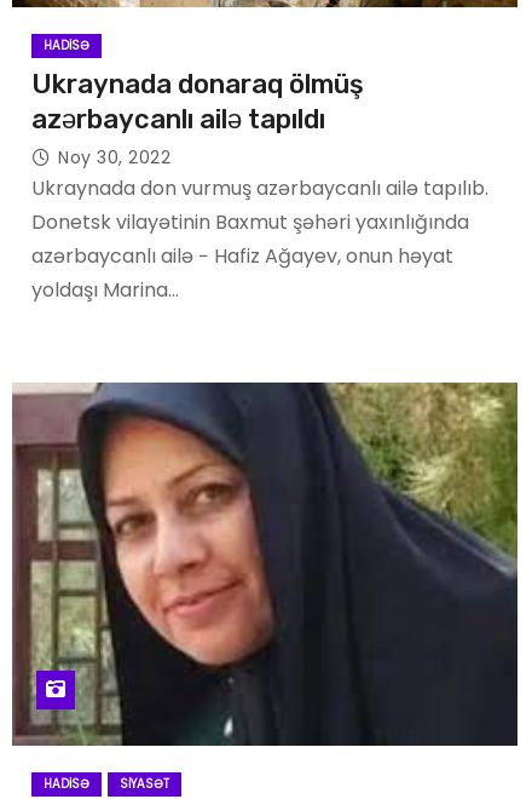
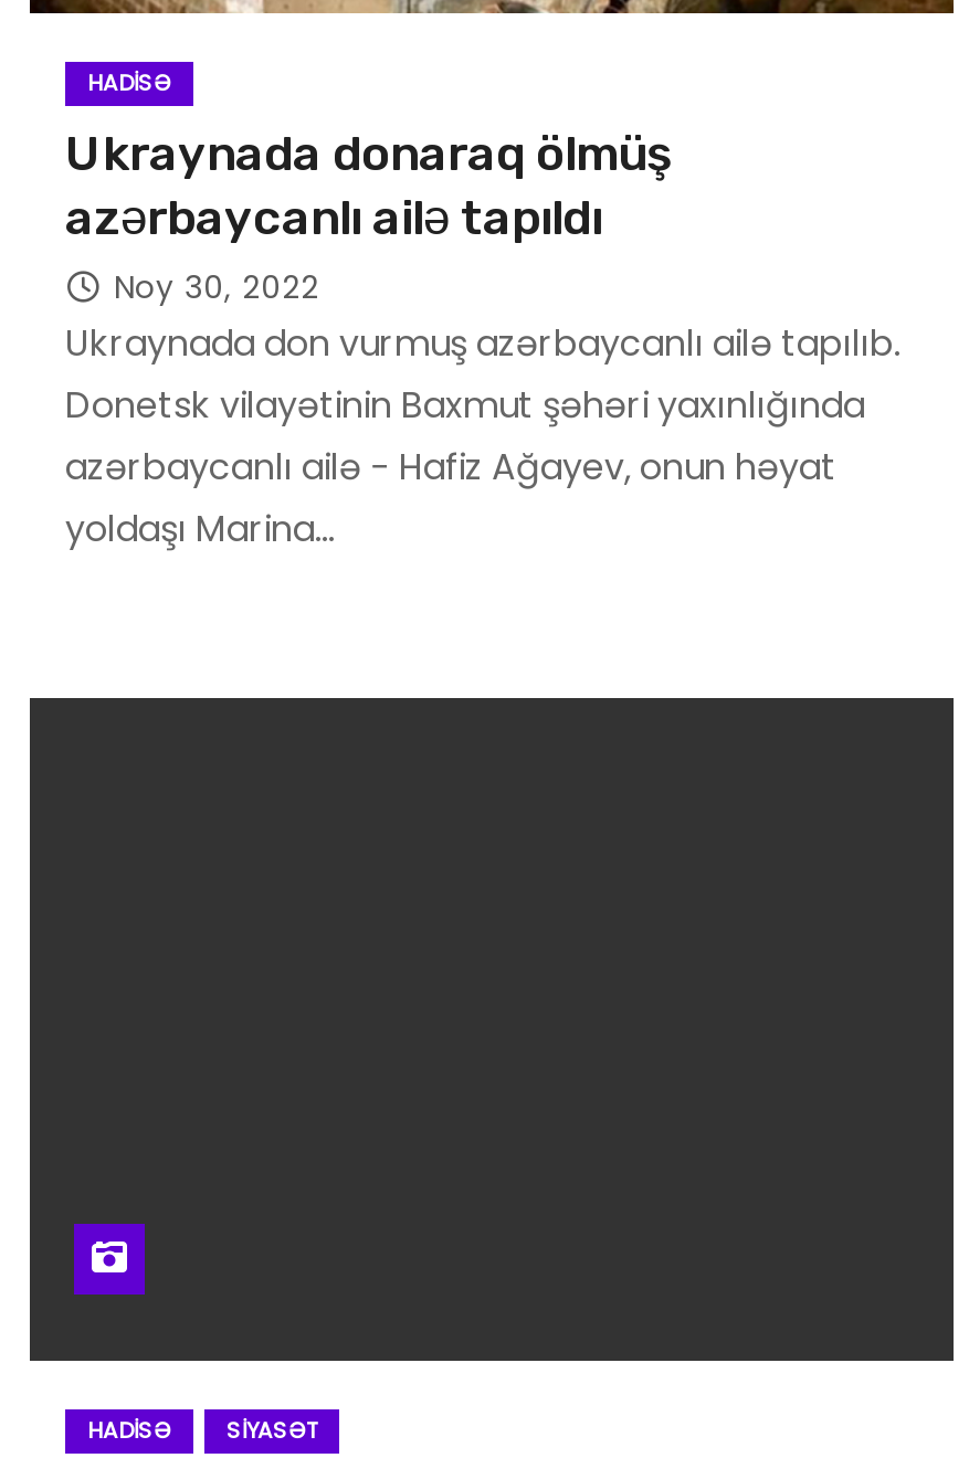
[11,381,277,746] [image] -> none
[303,381,517,743] [image] -> none

